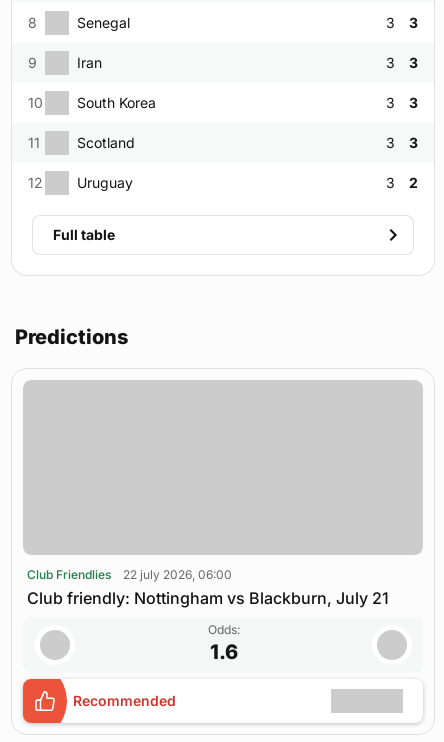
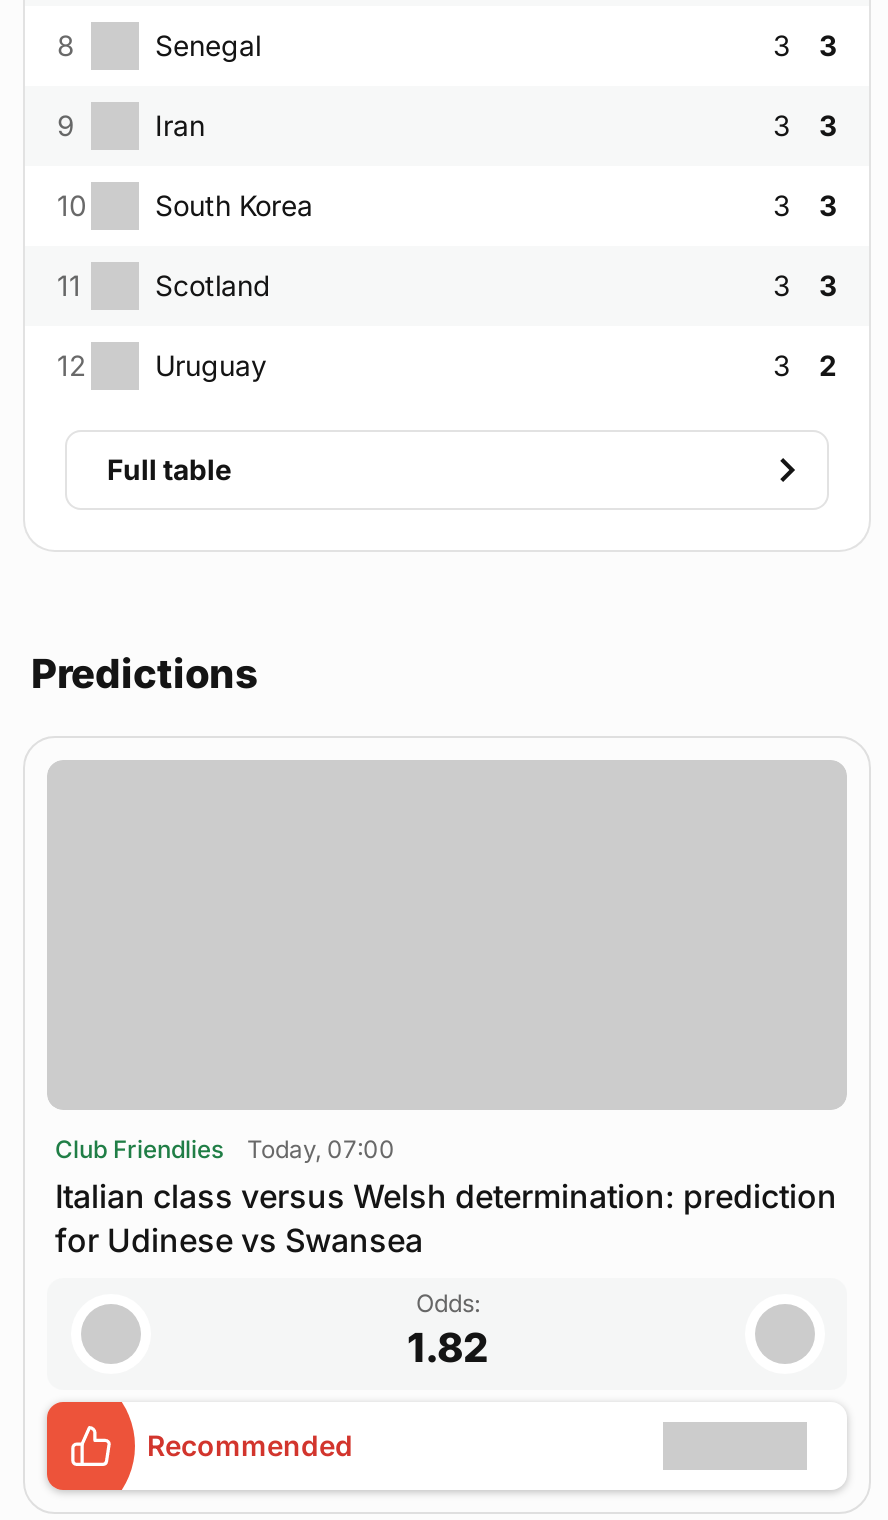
[27,567,389,608] 22 july 2026, 06:00 | Club friendly: Nottingham vs Blackburn, July 21 -> [55,1134,837,1260] Today, 07:00 | Italian class versus Welsh determination: prediction | for Udinese vs Swansea
[209,640,237,664] 1.6 -> [407,1324,489,1372] 1.82

